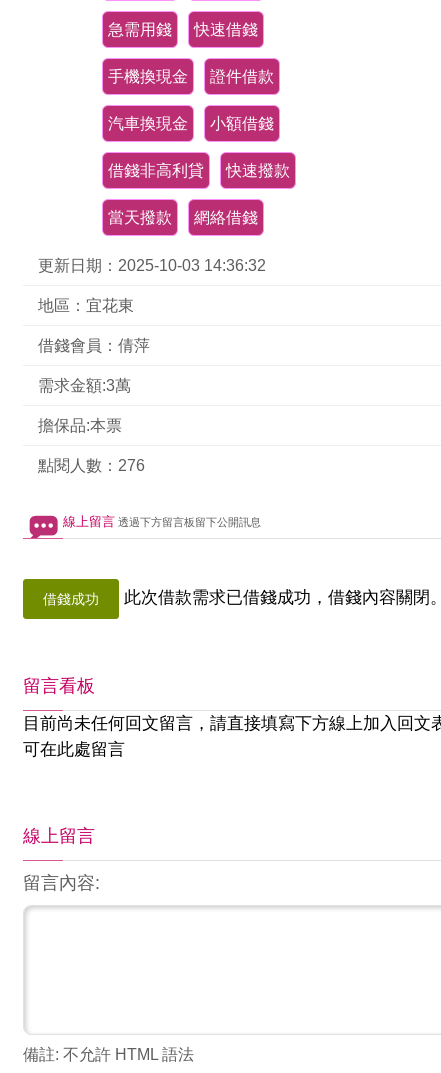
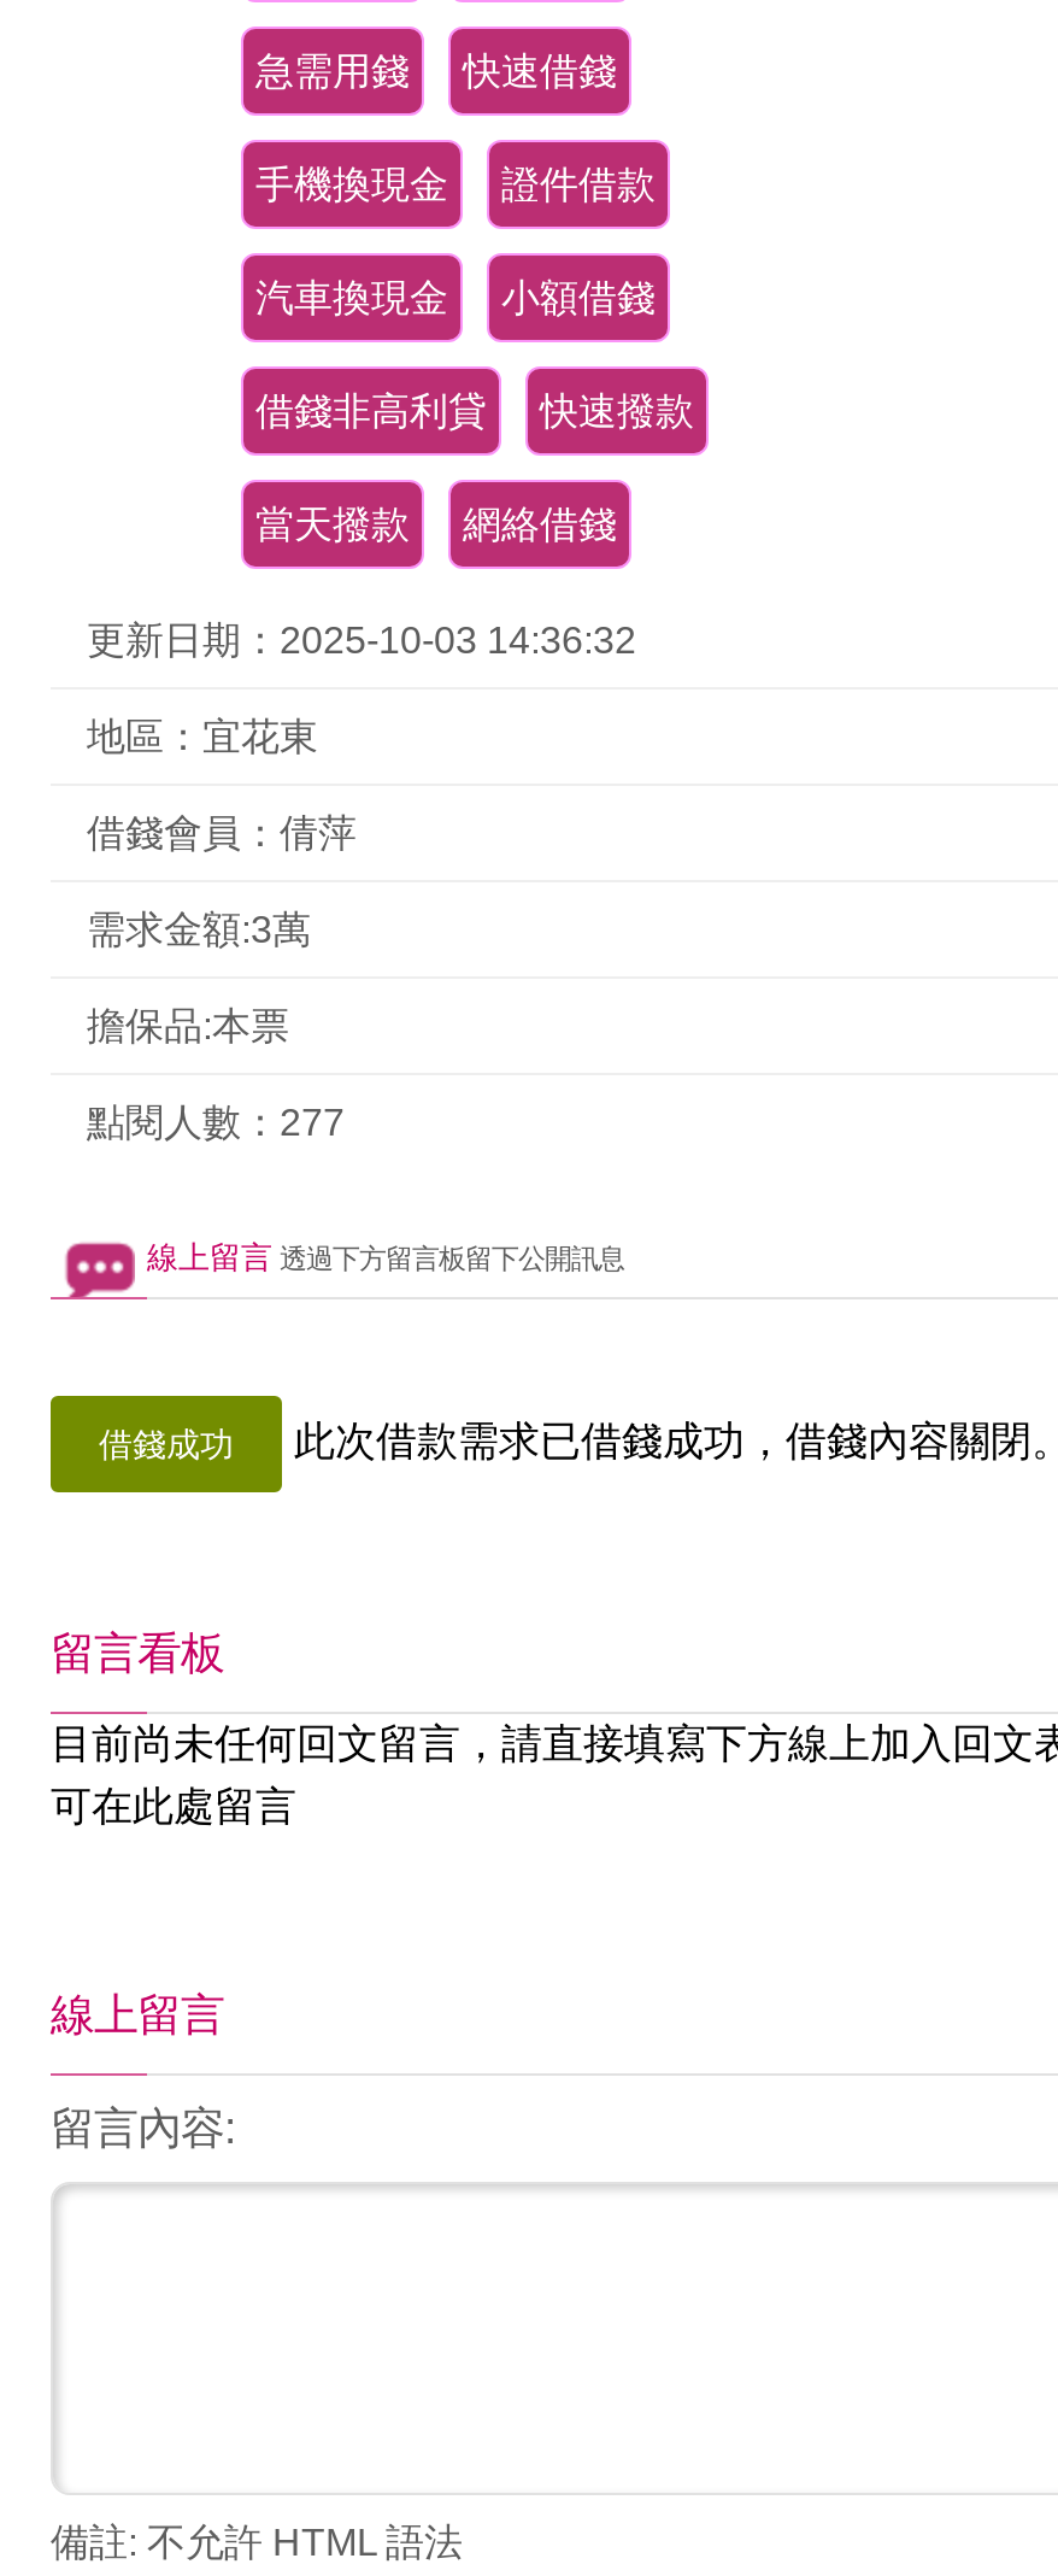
[38,457,145,474] 點閱人數：276 -> [87,1102,345,1143] 點閱人數：277

